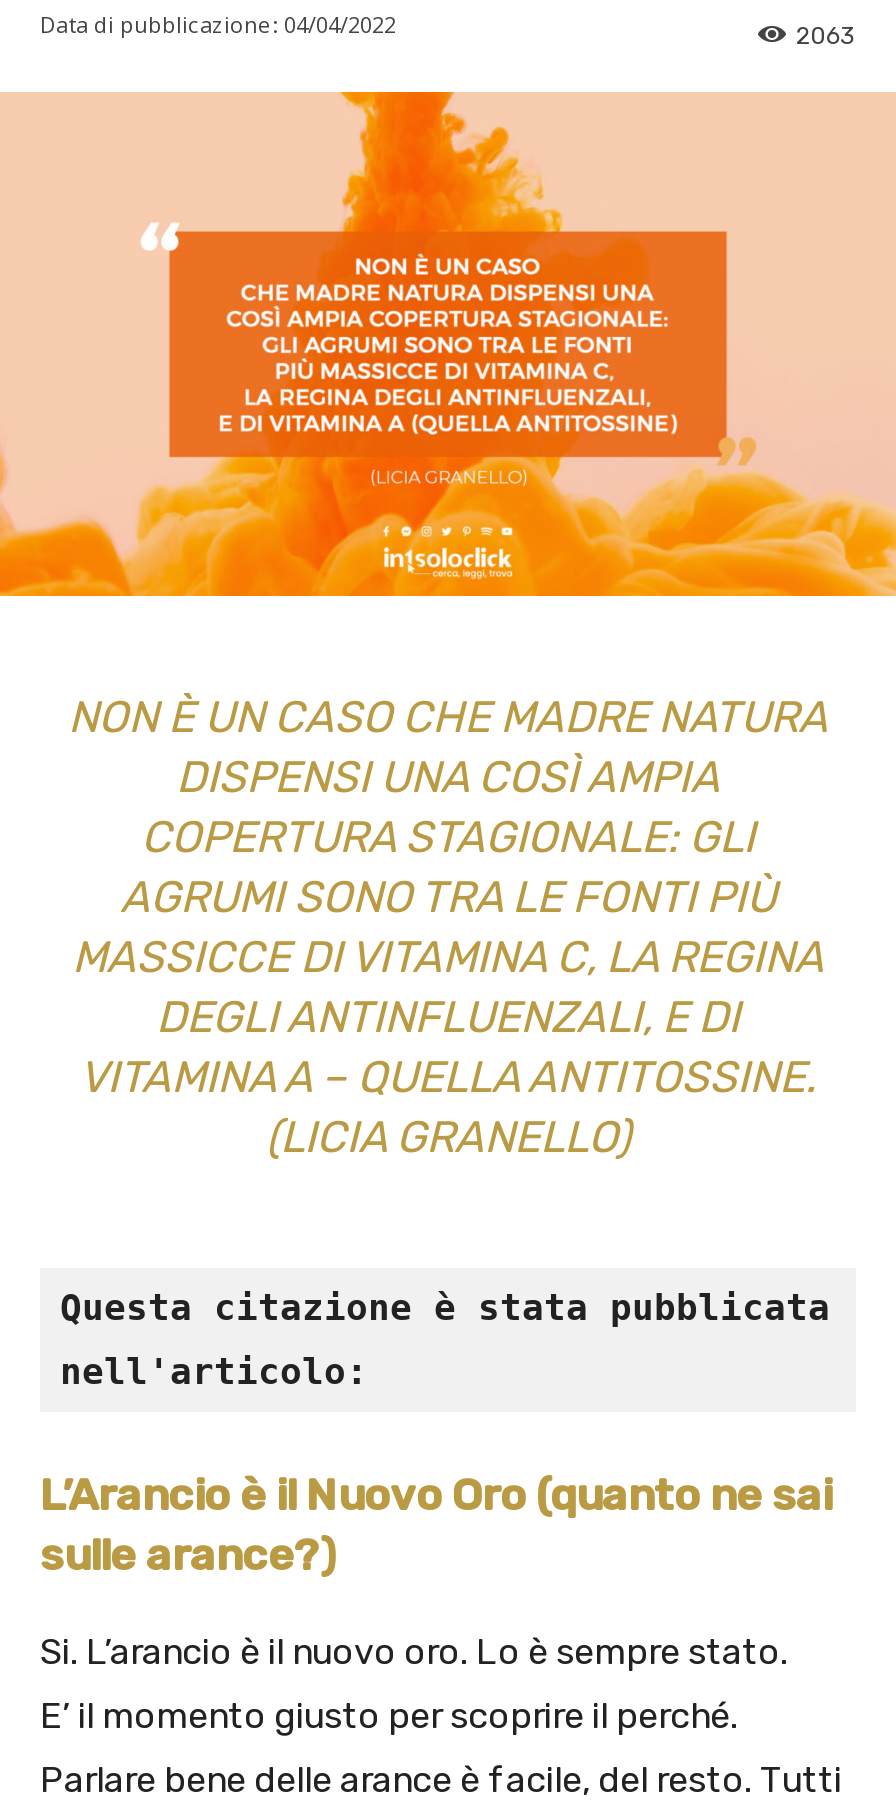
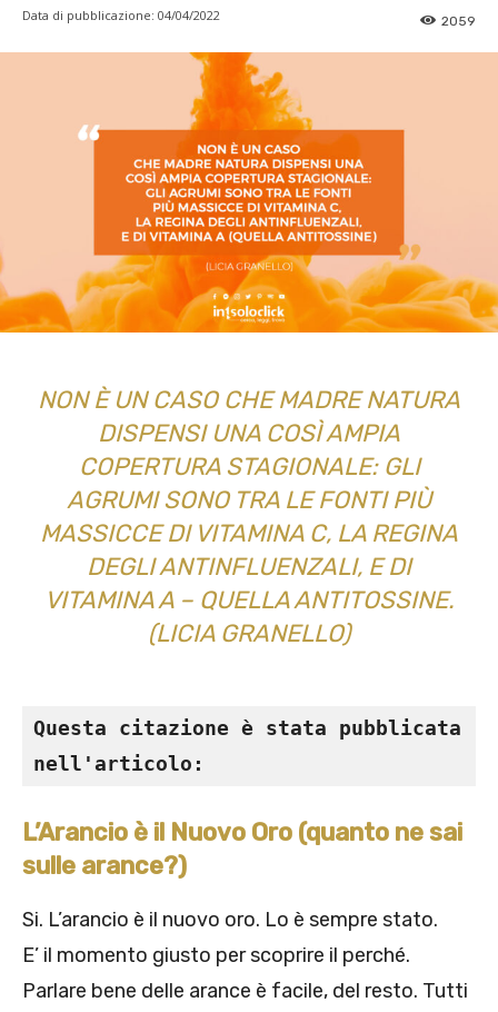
[796,22,856,50] 2063 -> [441,13,476,29] 2059

